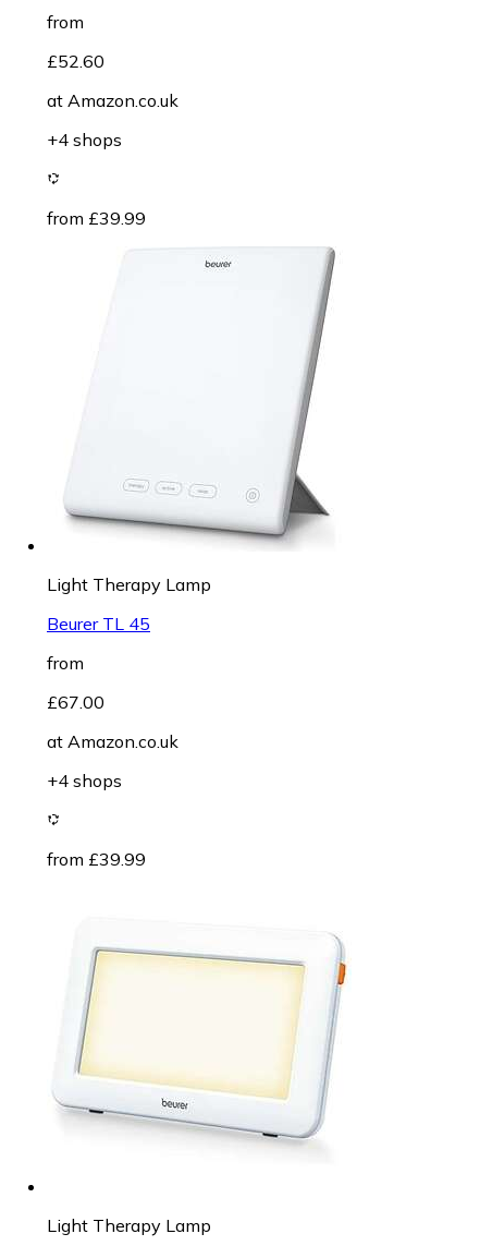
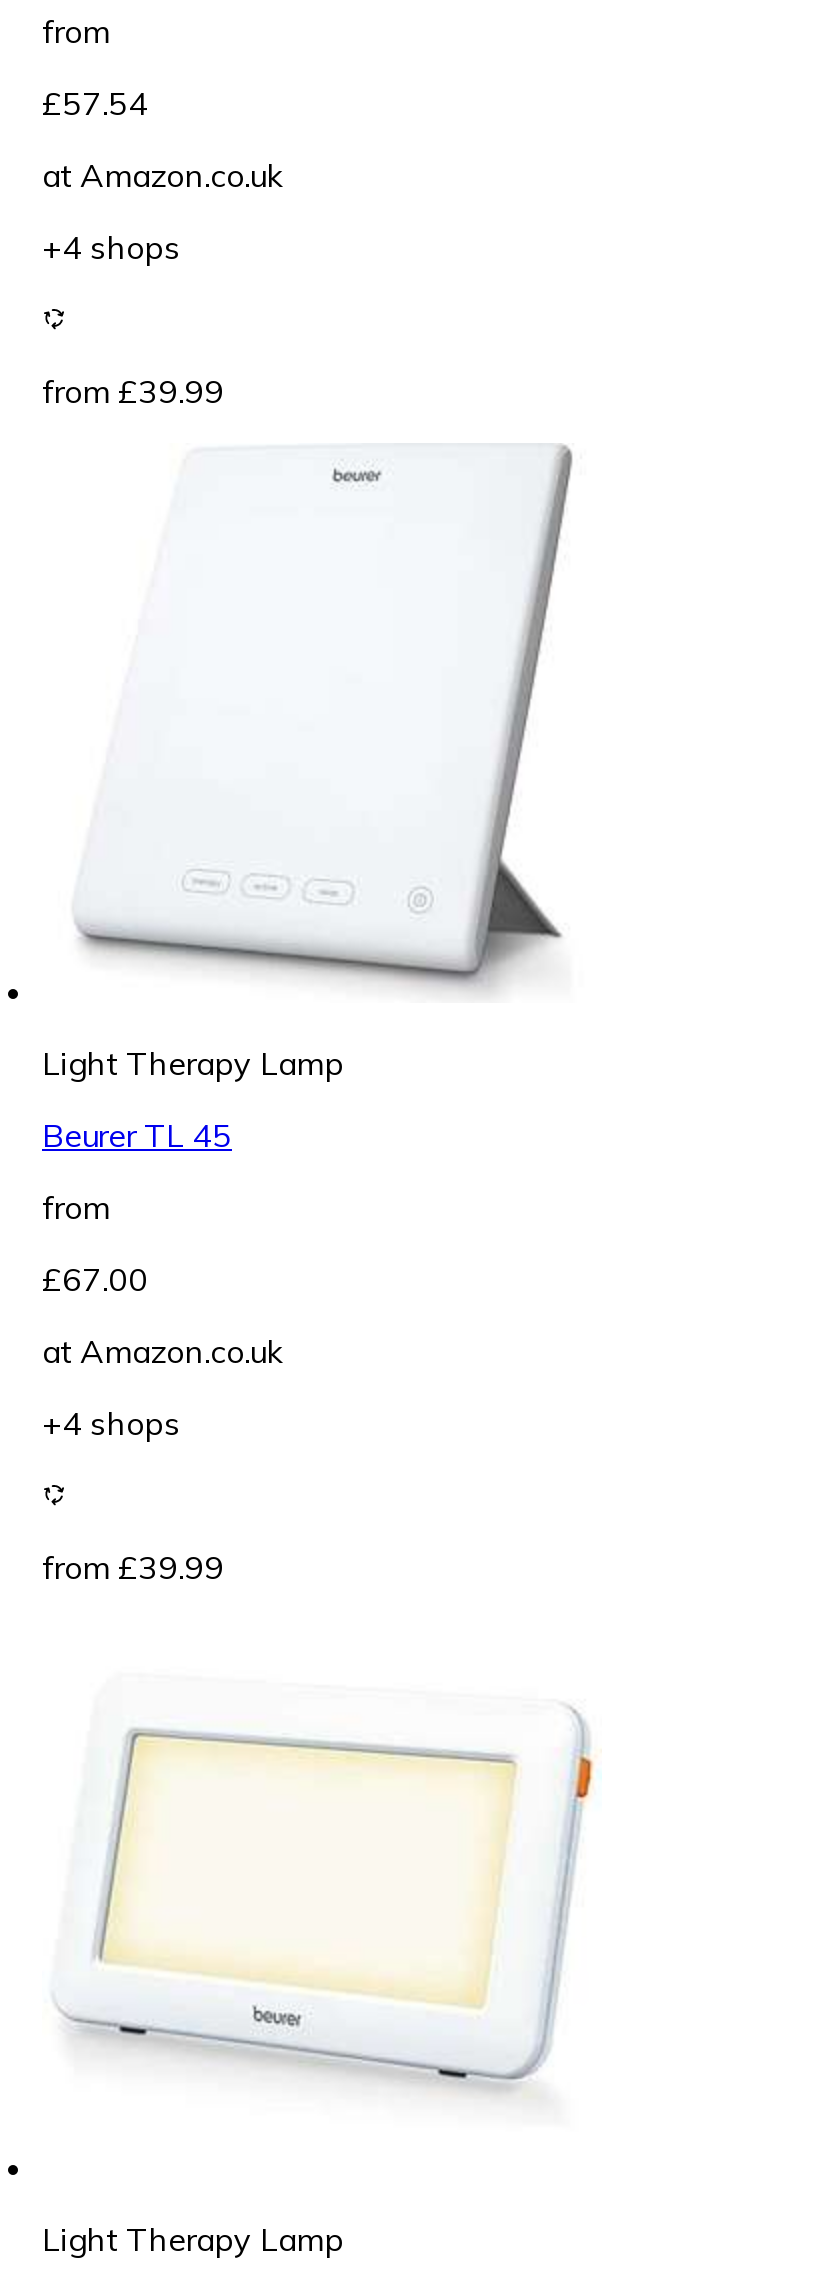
[47,50,104,72] £52.60 -> [42,83,148,123] £57.54

